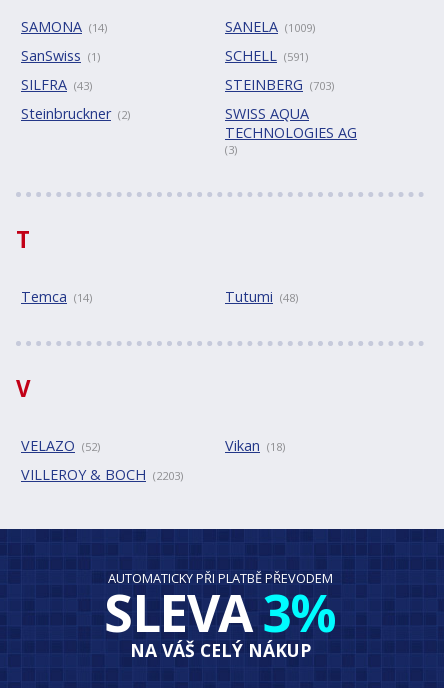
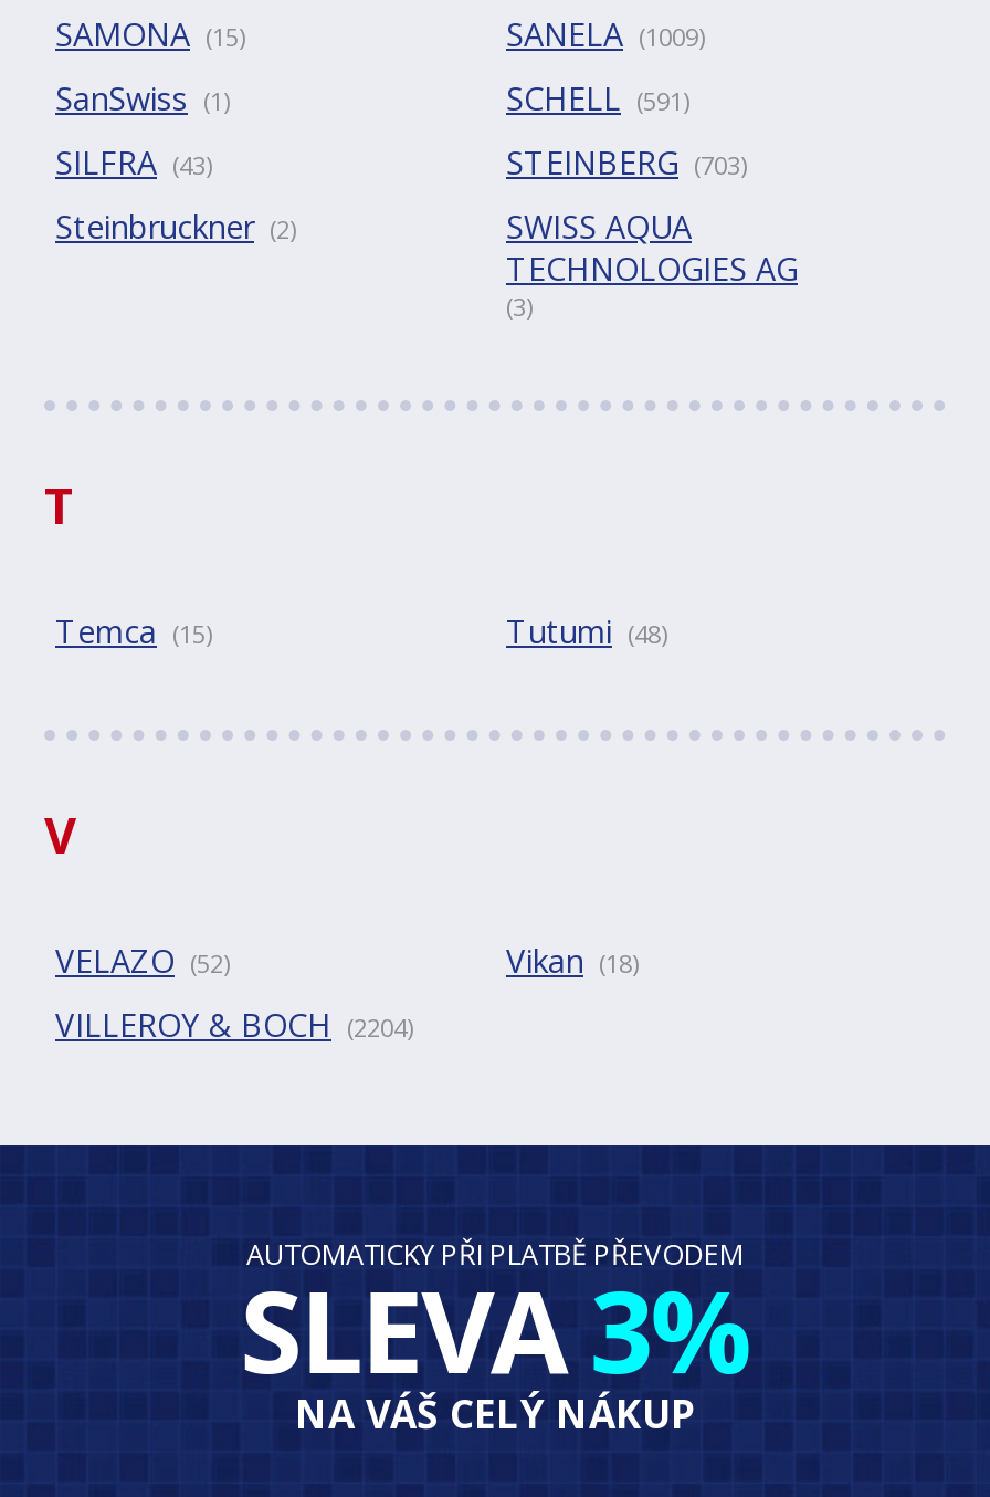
[21,17,107,36] SAMONA (14) -> [55,13,245,55] SAMONA (15)
[21,287,92,306] Temca (14) -> [55,610,212,652] Temca (15)
[21,465,183,484] VILLEROY & BOCH (2203) -> [55,1004,413,1046] VILLEROY & BOCH (2204)

